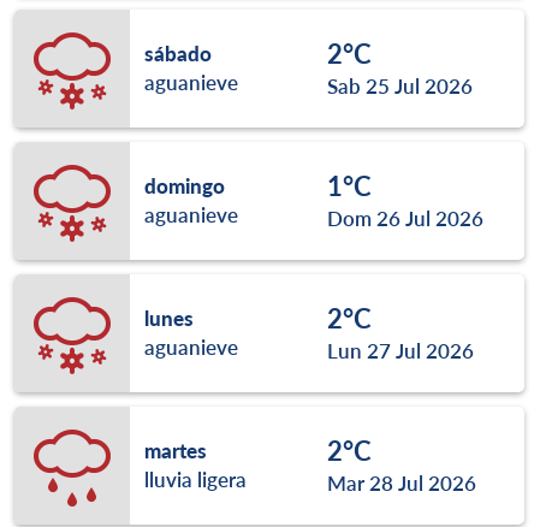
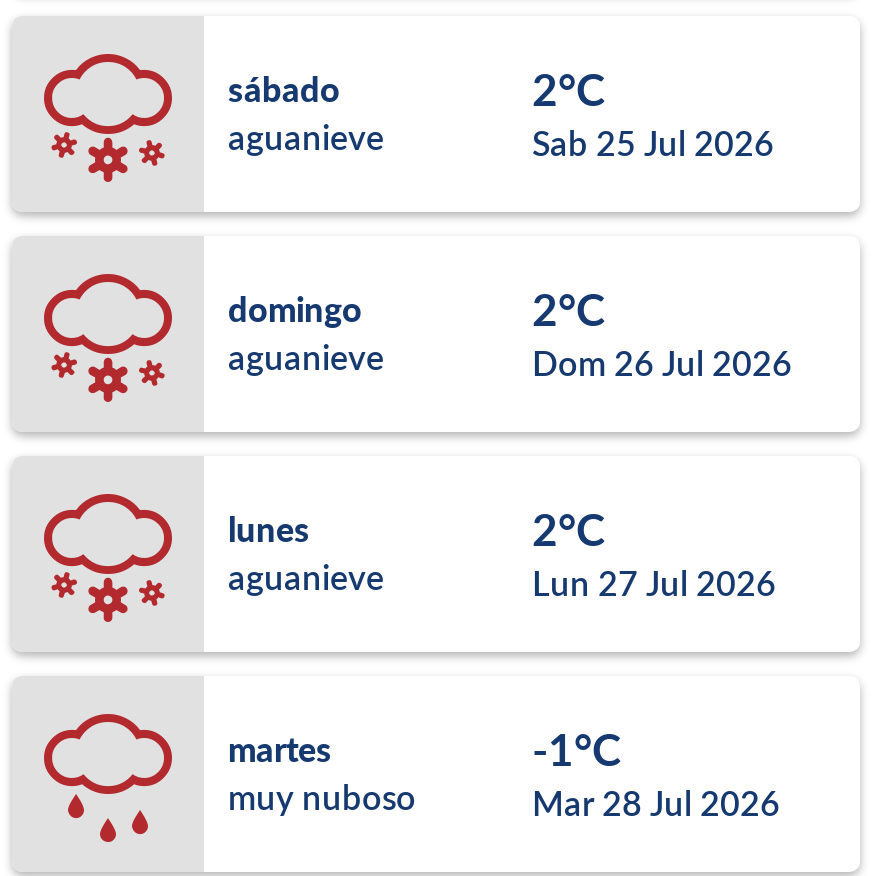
[327,170,372,202] 1°C -> [532,282,606,336] 2°C
[327,434,372,467] 2°C -> [532,722,622,776] -1°C
[144,467,247,492] lluvia ligera -> [228,776,416,818] muy nuboso

